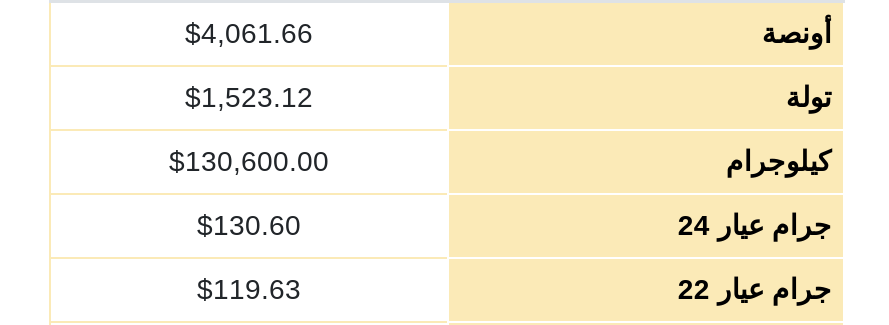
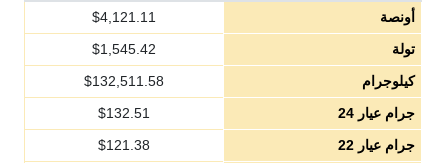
[185,17,313,49] $4,061.66 -> [92,9,156,25] $4,121.11
[185,81,313,113] $1,523.12 -> [92,41,156,57] $1,545.42
[169,145,329,177] $130,600.00 -> [84,73,164,89] $132,511.58
[197,209,301,241] $130.60 -> [98,105,150,121] $132.51
[197,273,301,305] $119.63 -> [98,137,150,153] $121.38

